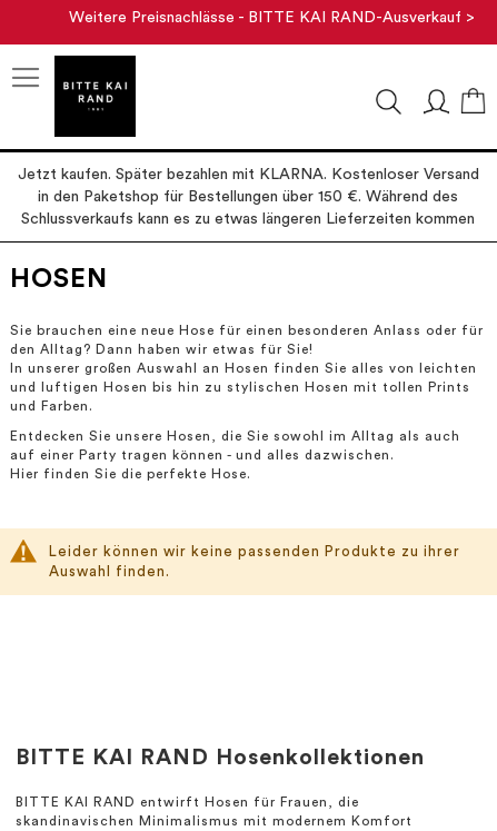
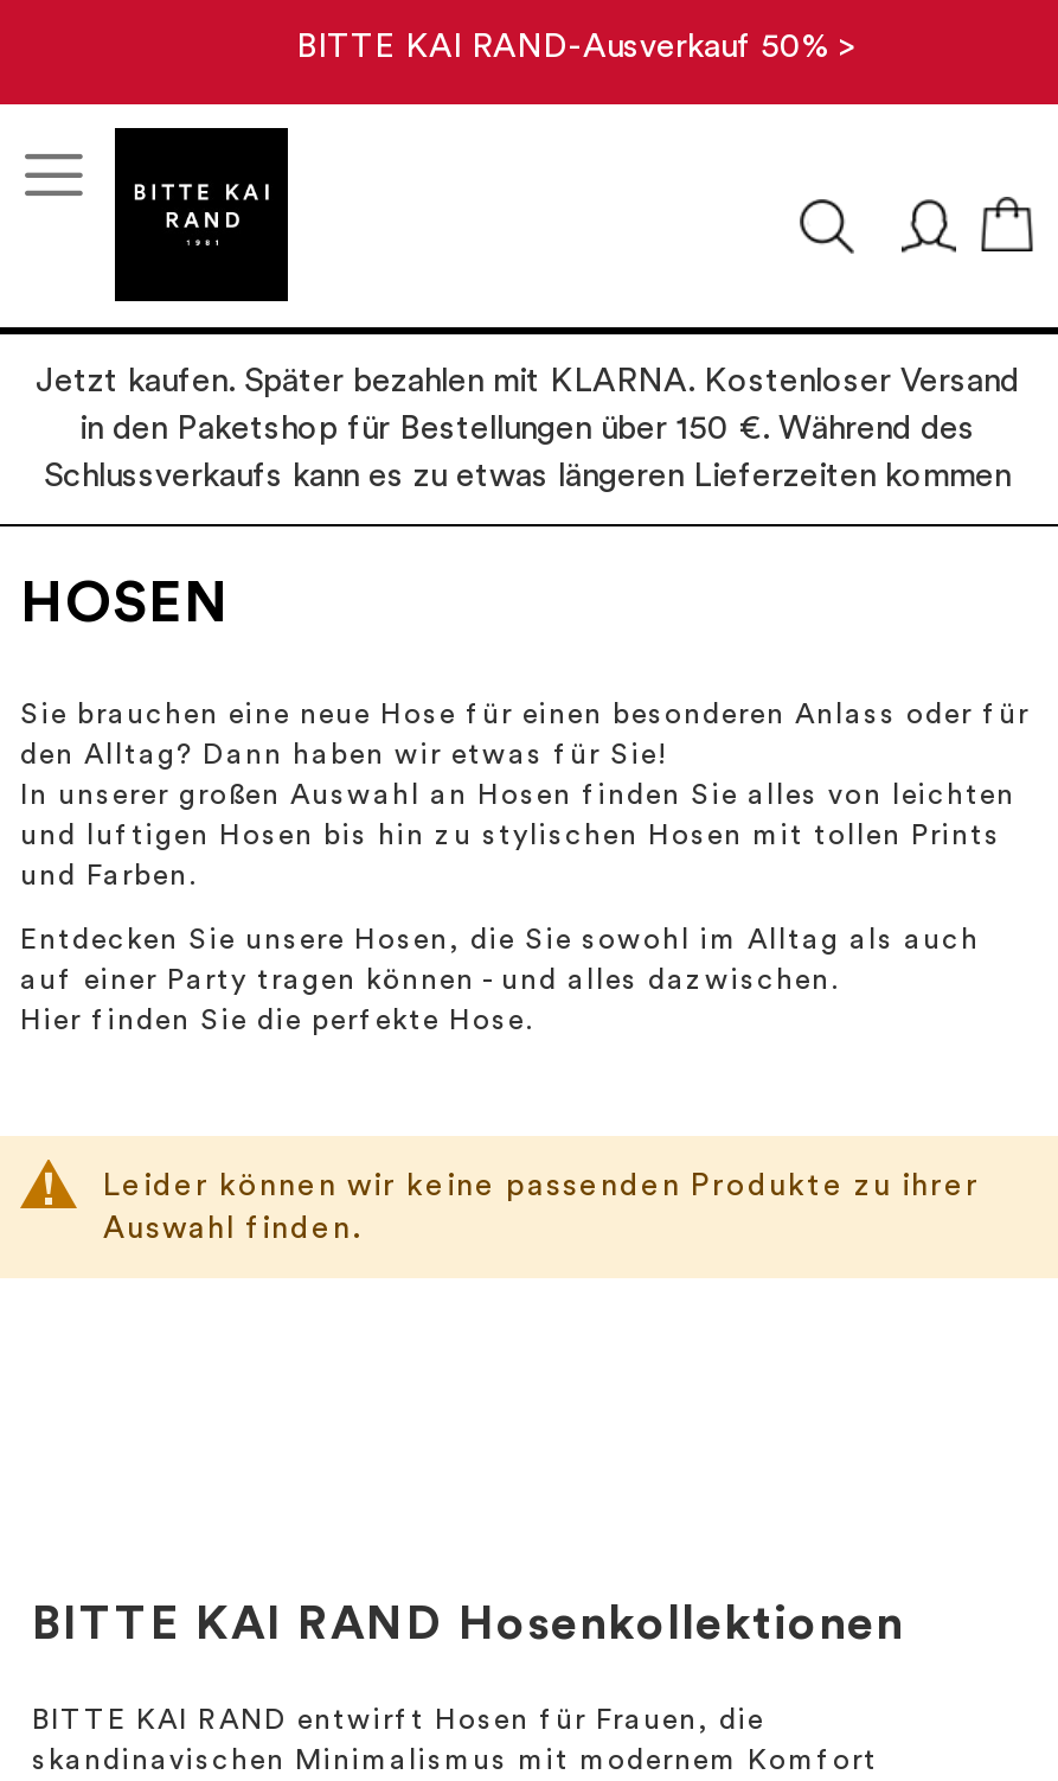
[68,10,474,26] Weitere Preisnachlässe - BITTE KAI RAND-Ausverkauf > -> [296,31,858,64] BITTE KAI RAND-Ausverkauf 50% >

